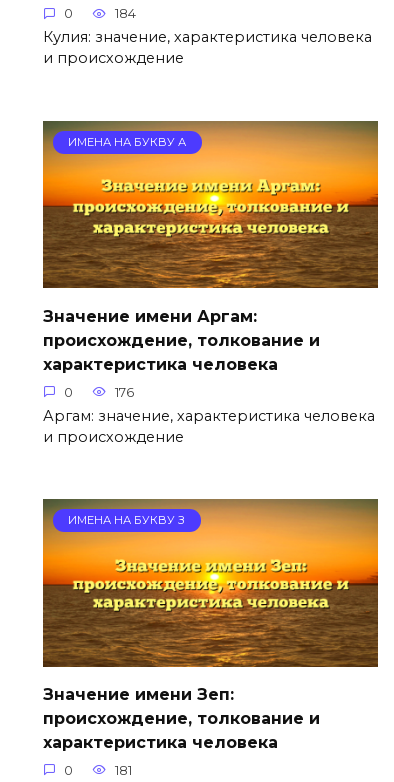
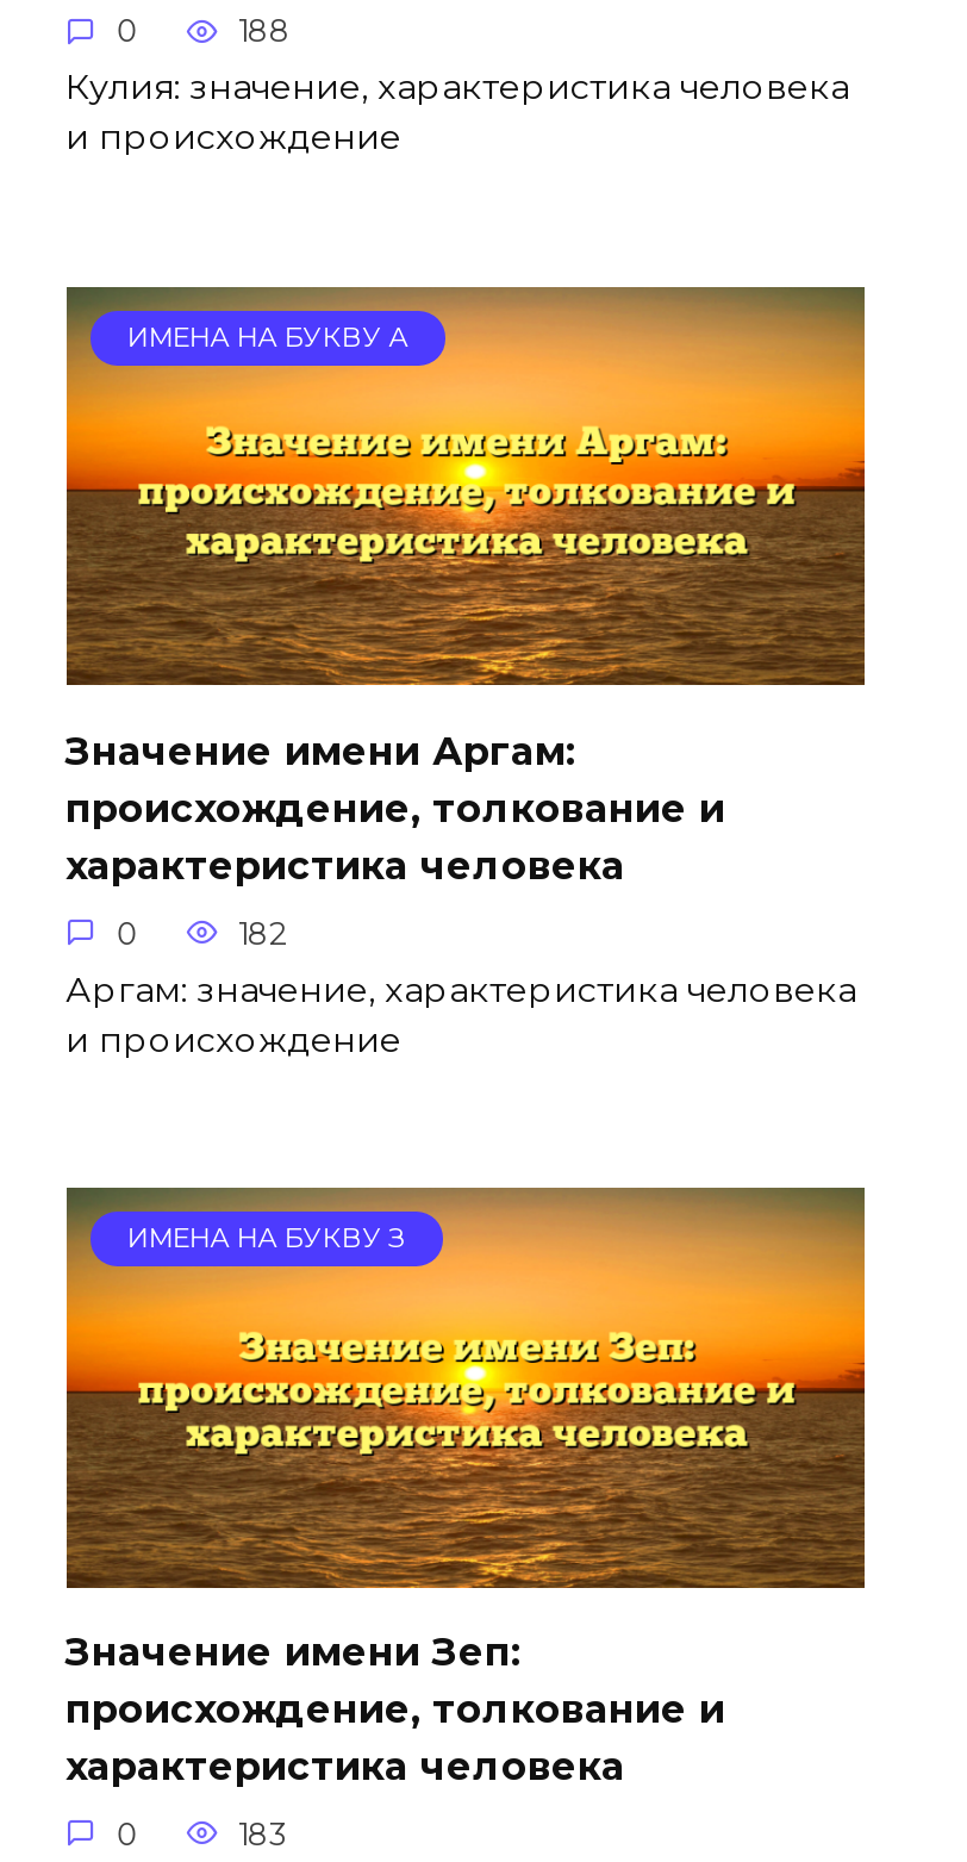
[115,6,136,21] 184 -> [238,14,291,50] 188
[115,385,134,400] 176 -> [238,915,286,951] 182
[115,763,132,778] 181 -> [238,1817,288,1852] 183

